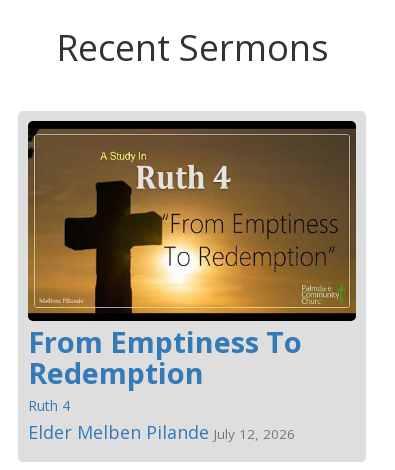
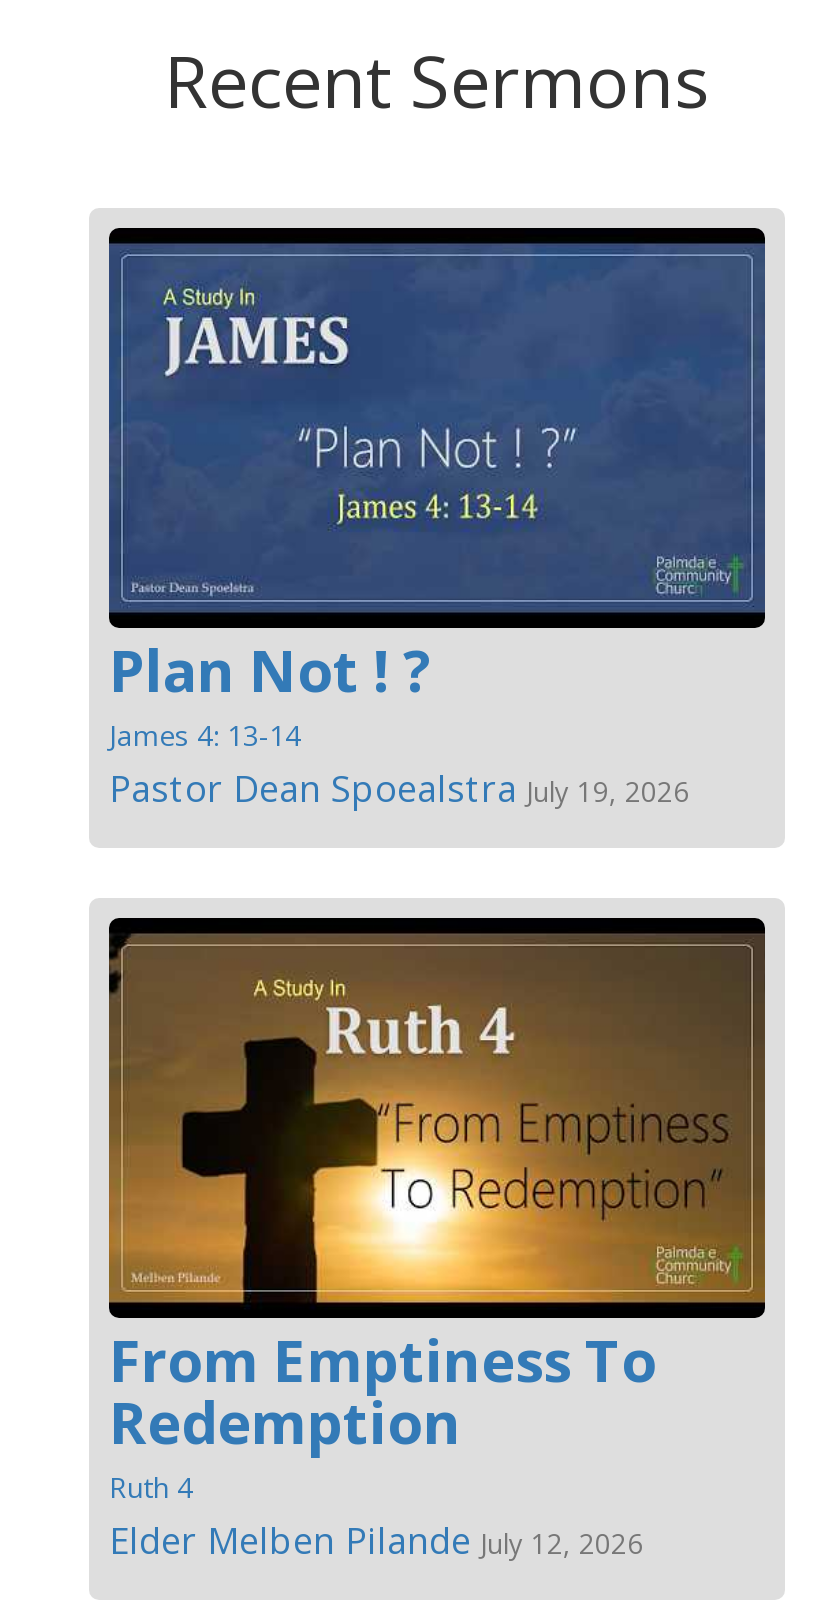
none -> [107,242,765,812] [image] | Plan Not ! ? | James 4: 13-14 | Pastor Dean Spoealstra July 19, 2026

